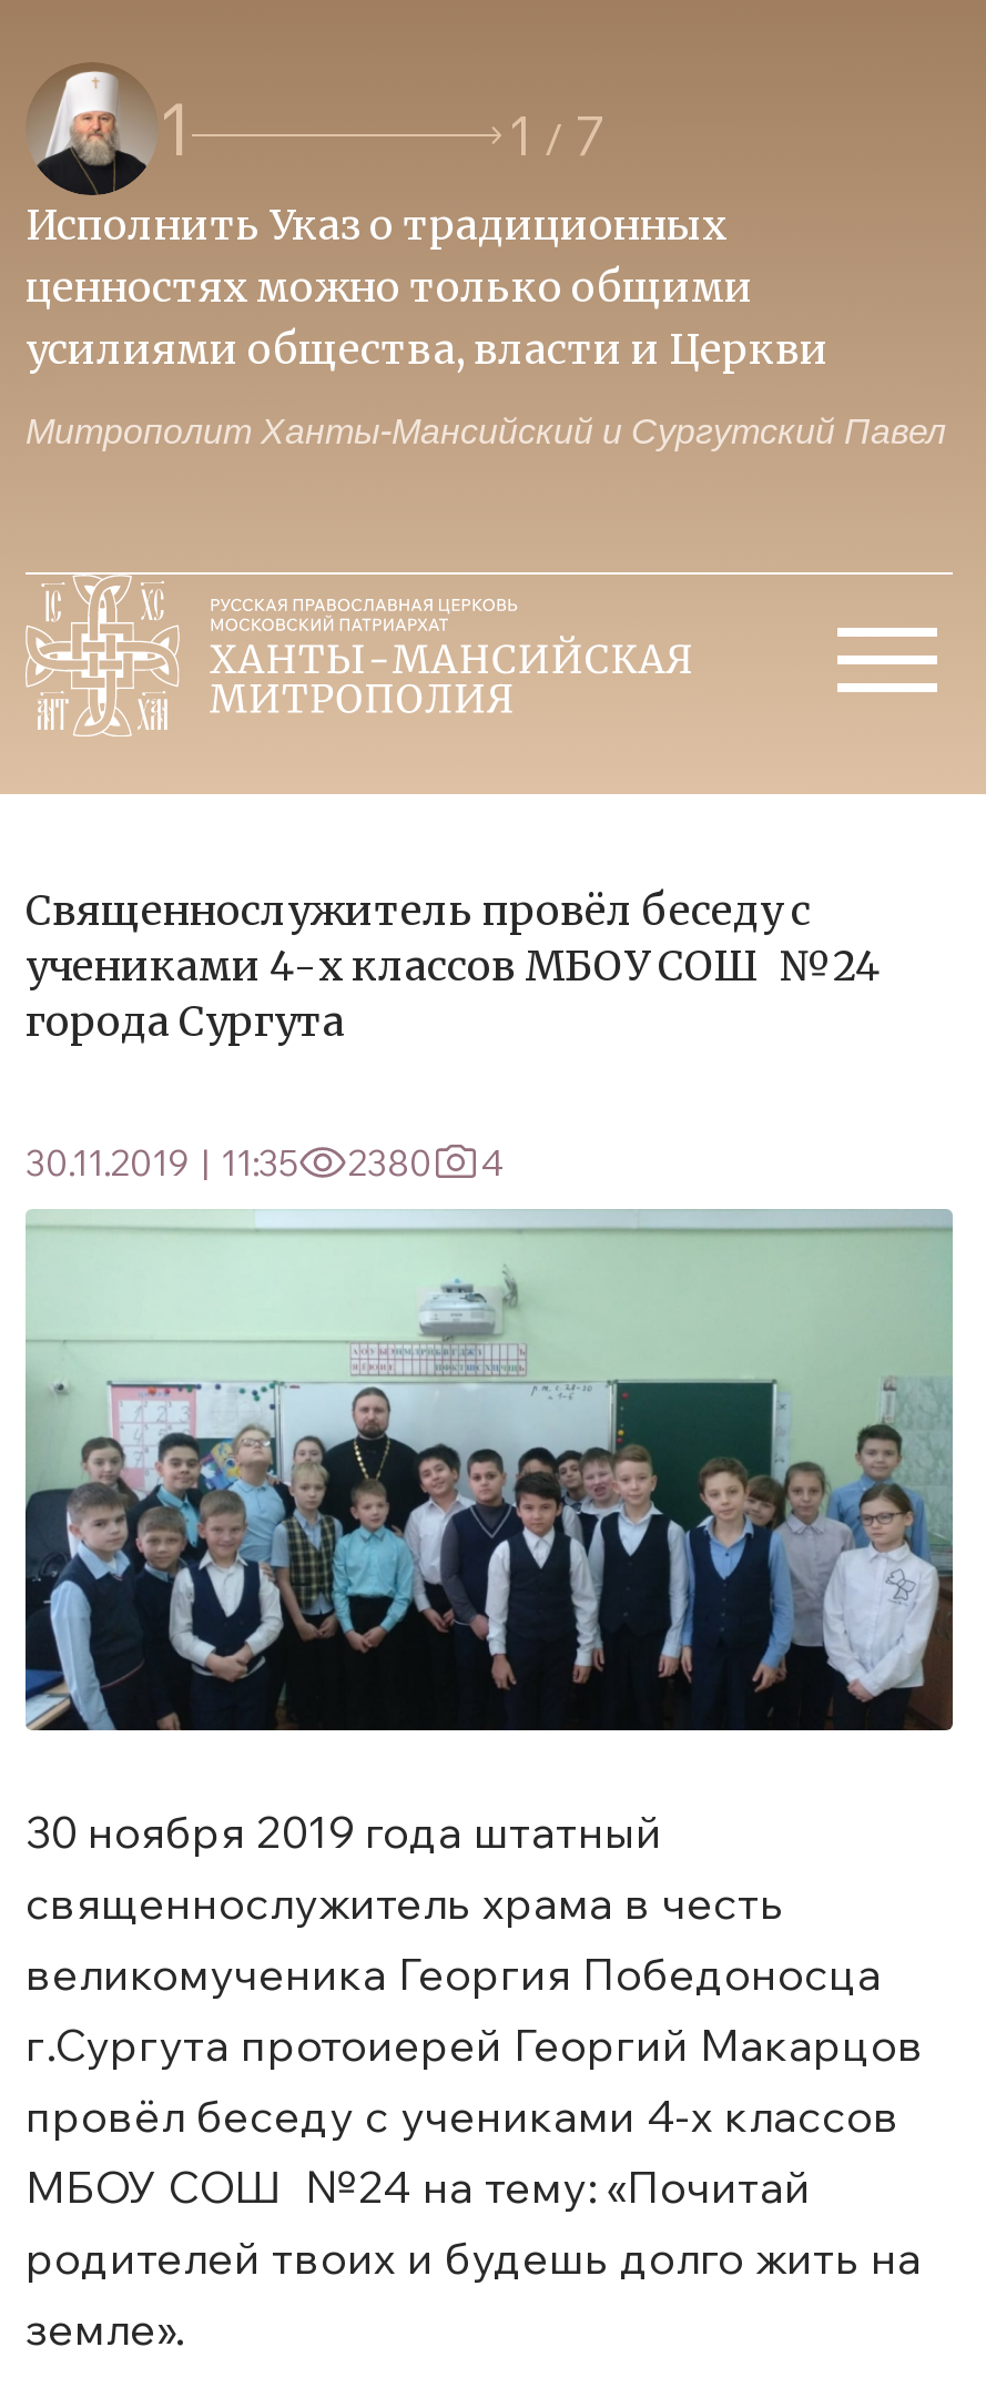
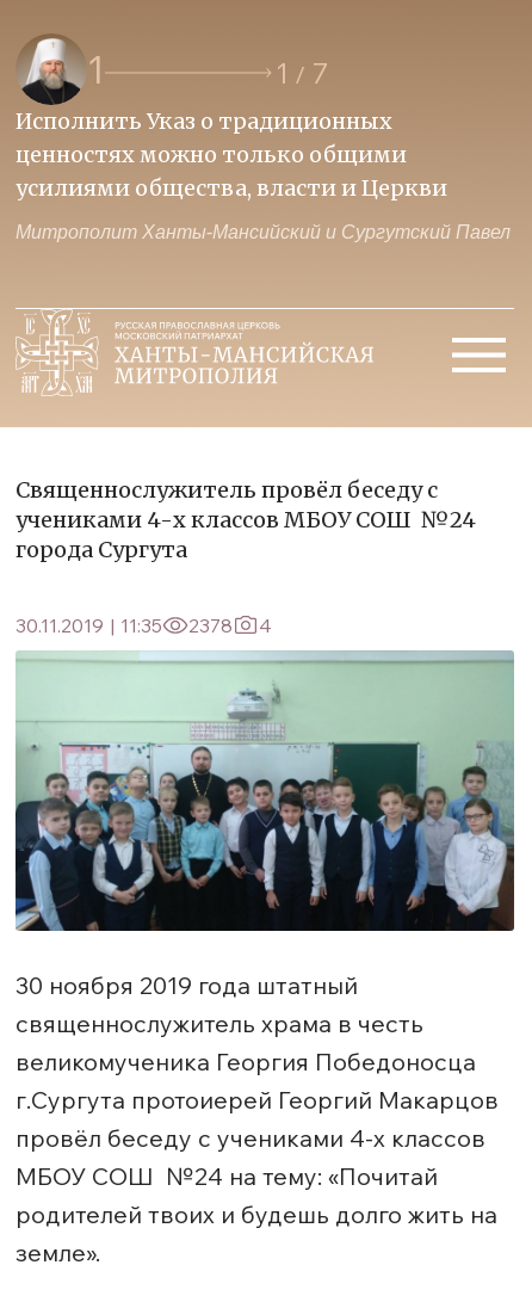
[347,1140,431,1184] 2380 -> [188,613,233,637] 2378

